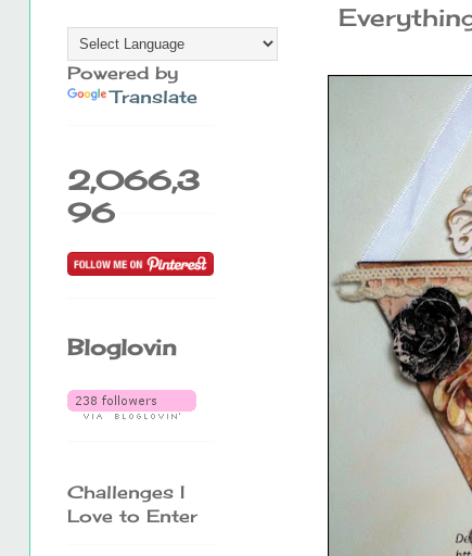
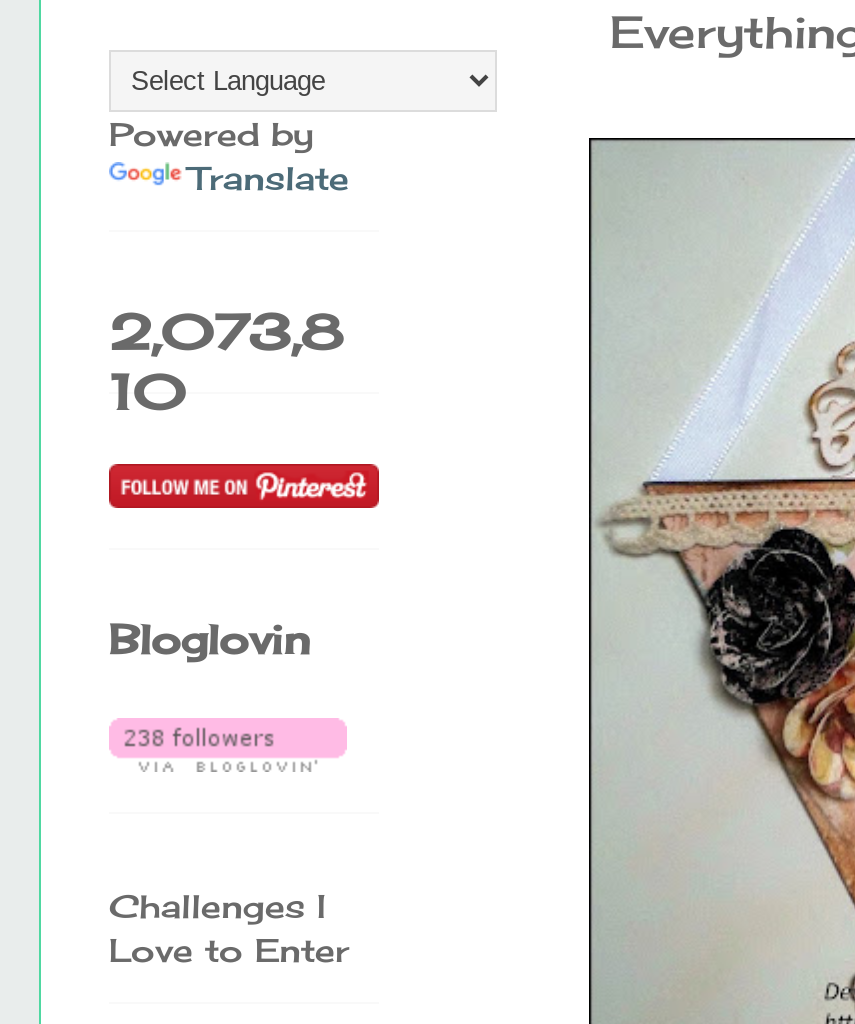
[67,164,200,196] 2,066,3 -> [109,302,343,362] 2,073,8
[67,196,115,229] 96 -> [109,362,185,422] 10

